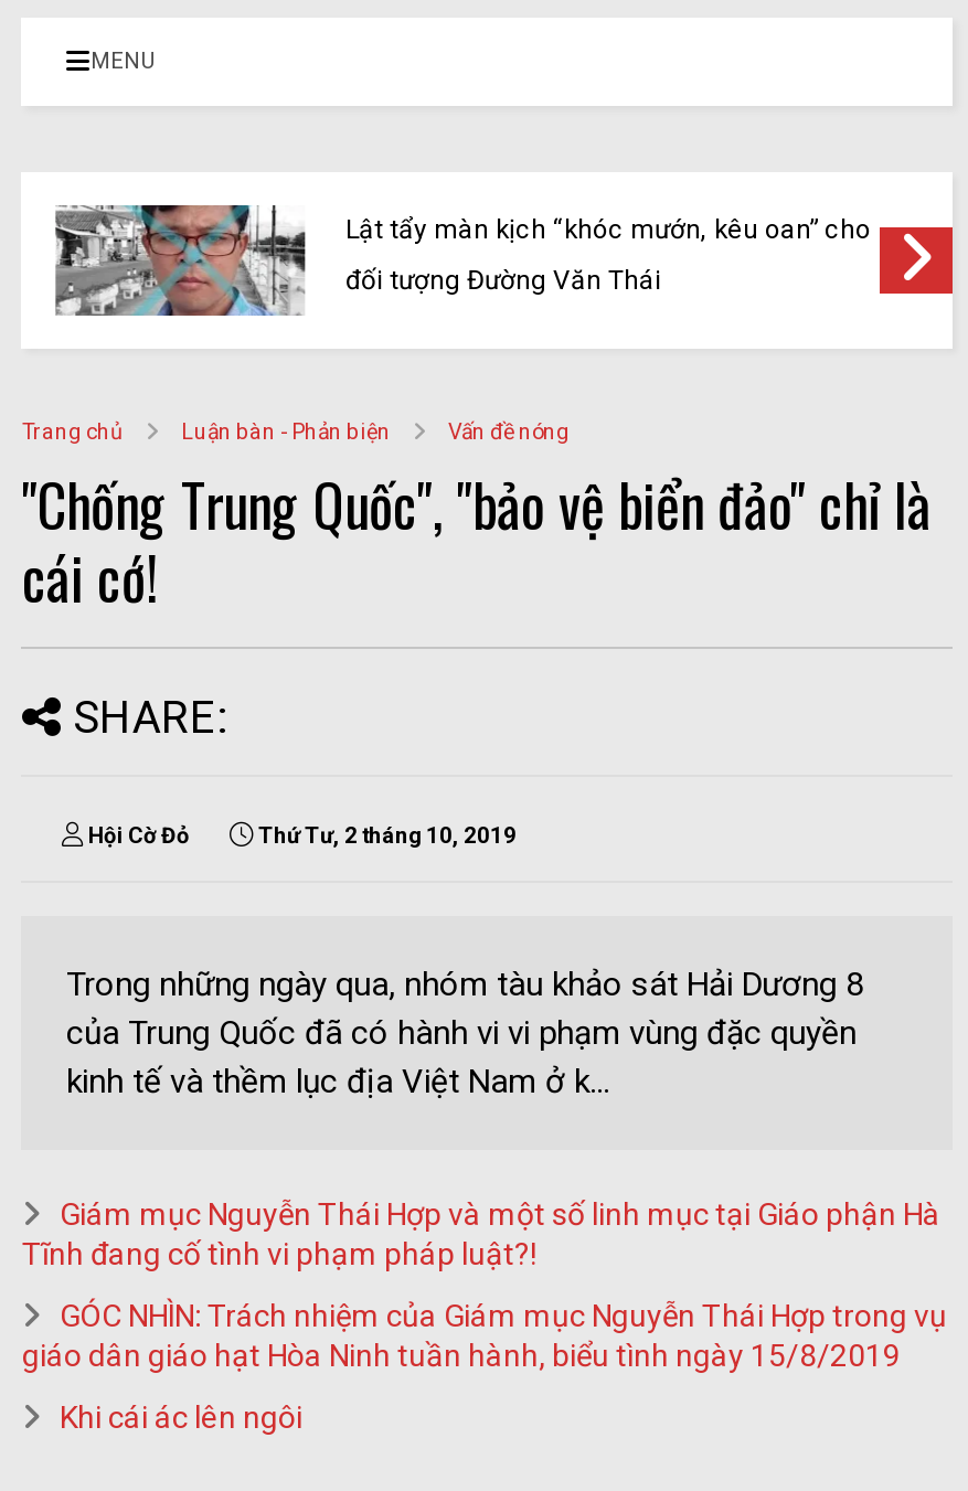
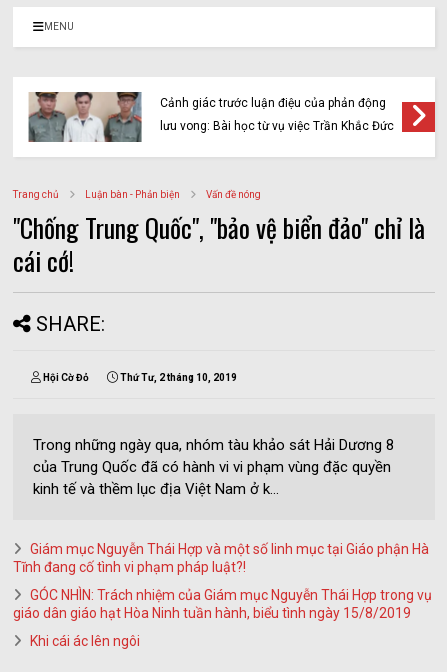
[54,203,871,318] [image] | Lật tẩy màn kịch “khóc mướn, kêu oan” cho -> [29,91,386,143] [image] | Cảnh giác trước luận điệu của phản động
[345,265,661,296] đối tượng Đường Văn Thái -> [160,119,394,133] lưu vong: Bài học từ vụ việc Trần Khắc Đức

